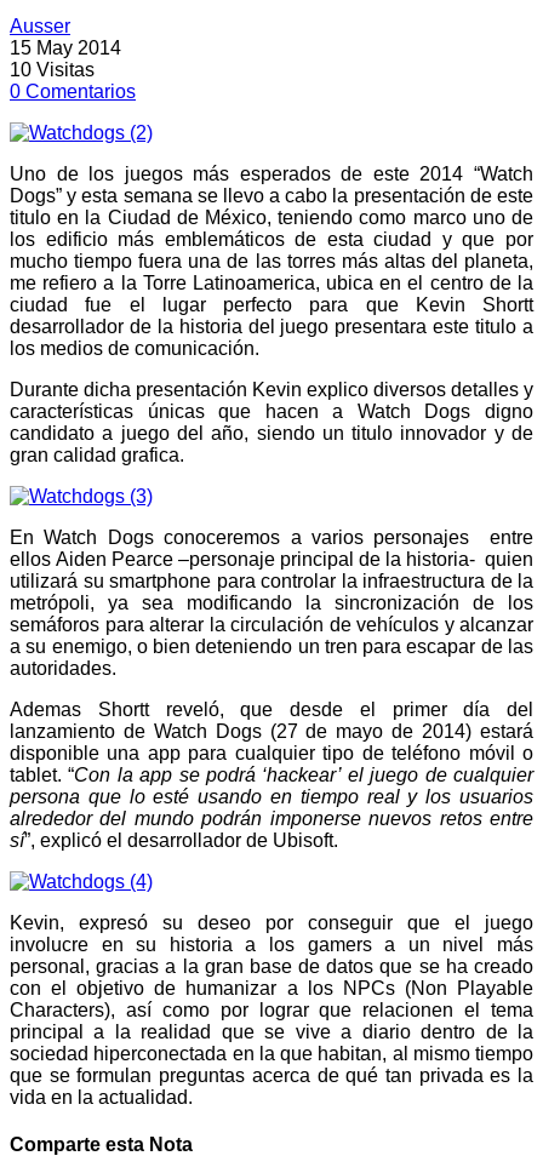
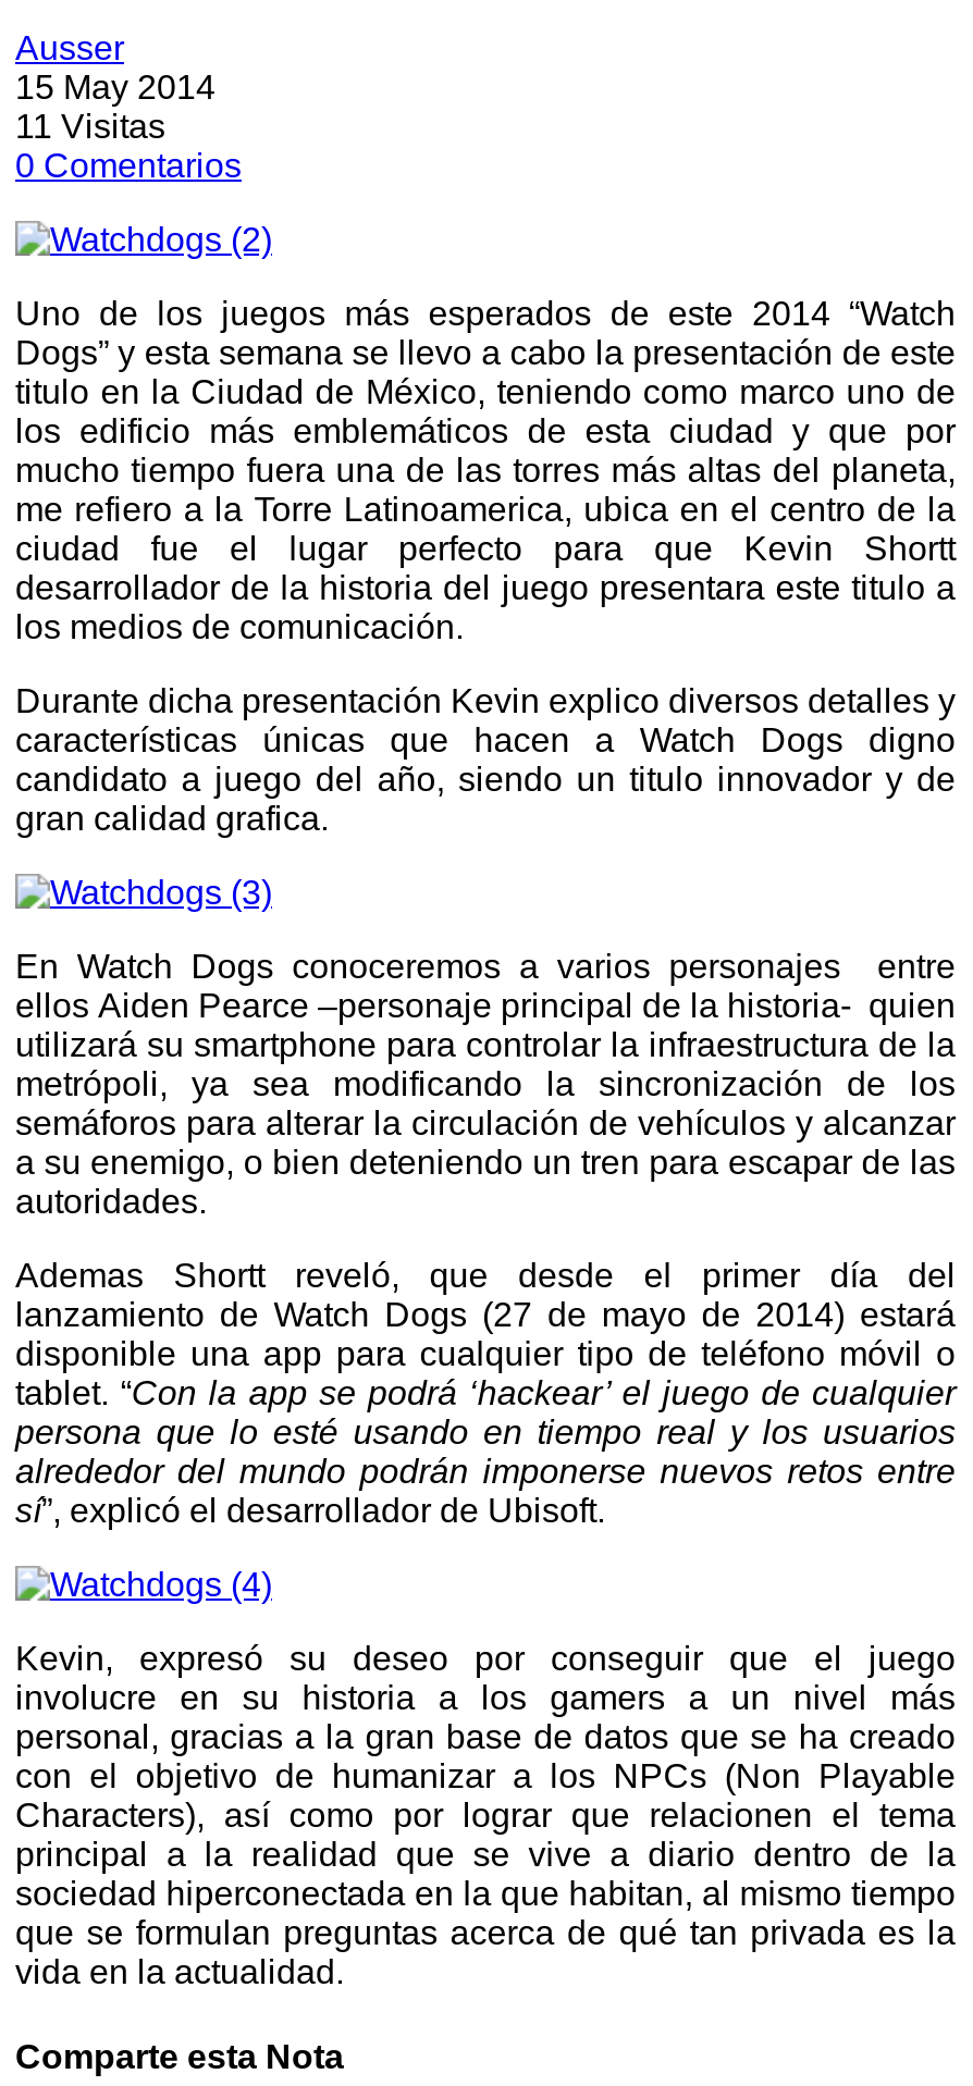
[10,59,95,80] 10 Visitas -> [15,107,165,144] 11 Visitas

